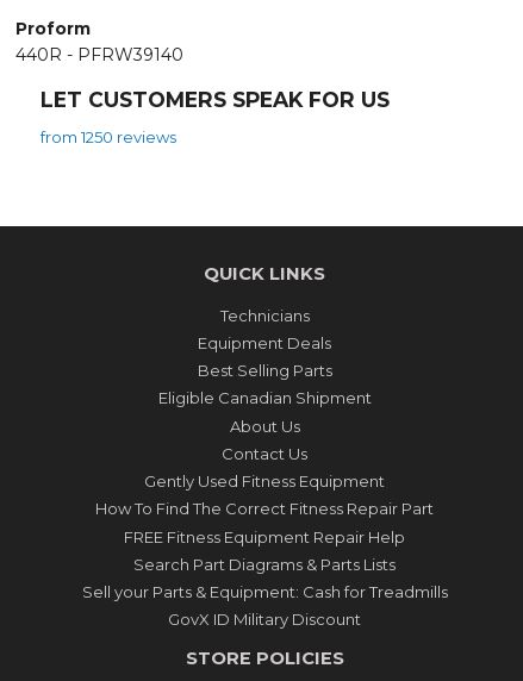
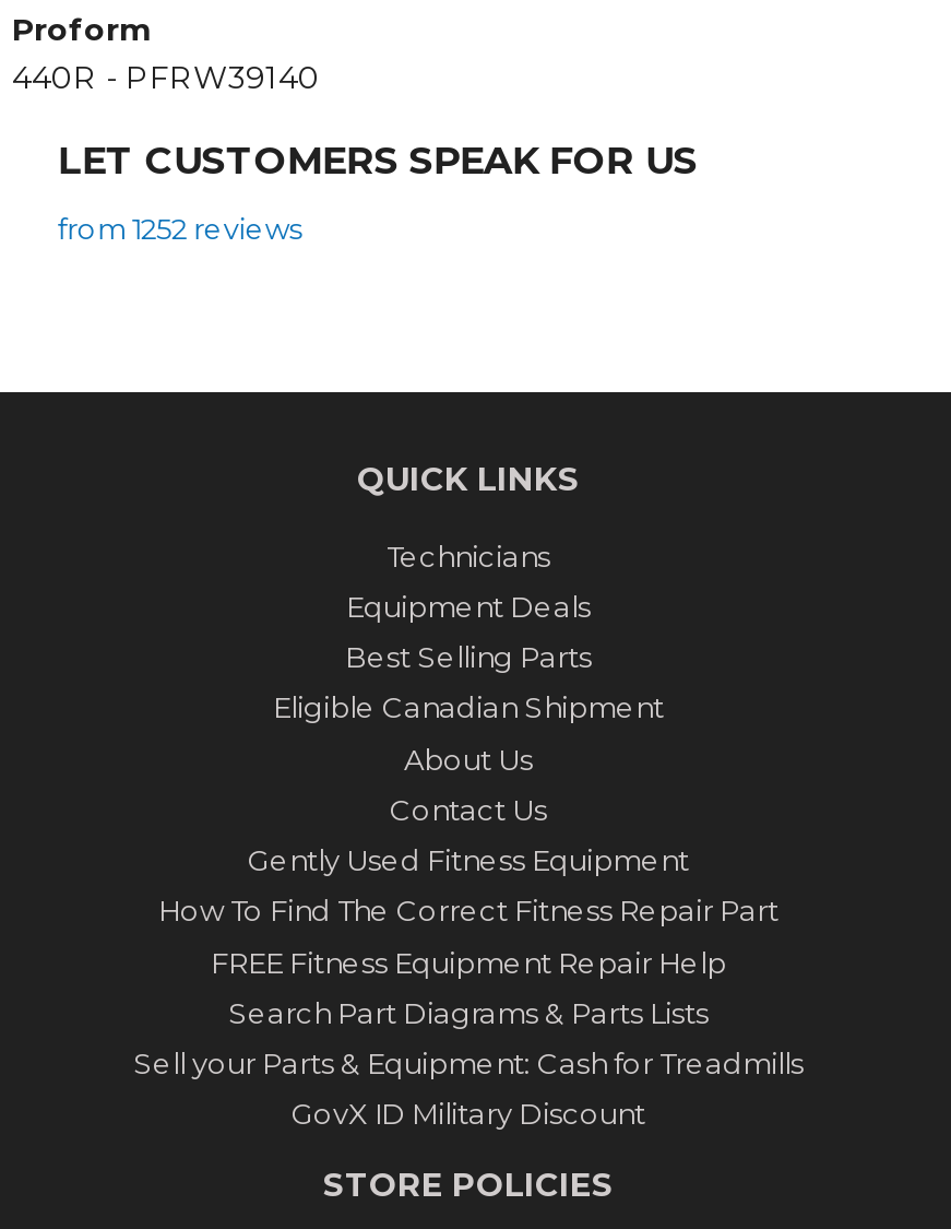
[40,127,176,146] from 1250 reviews -> [58,210,302,245] from 1252 reviews

